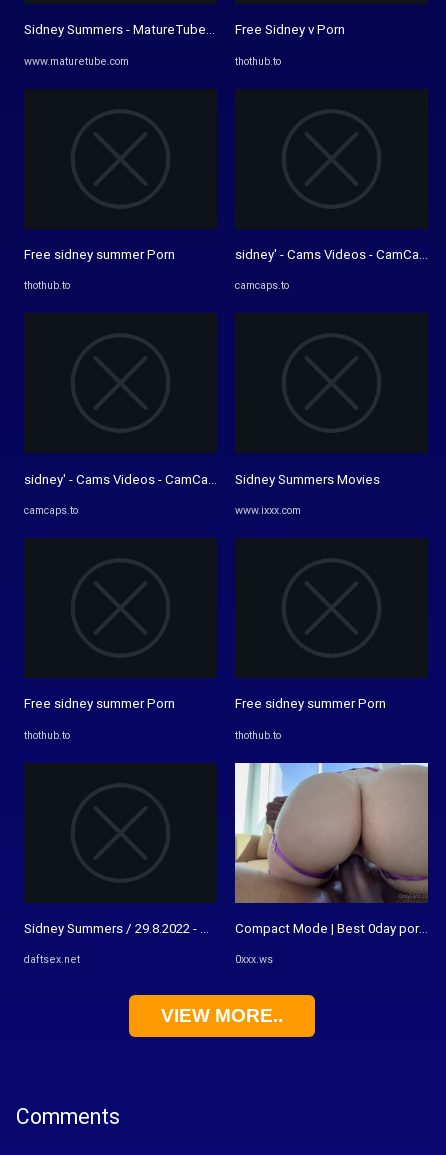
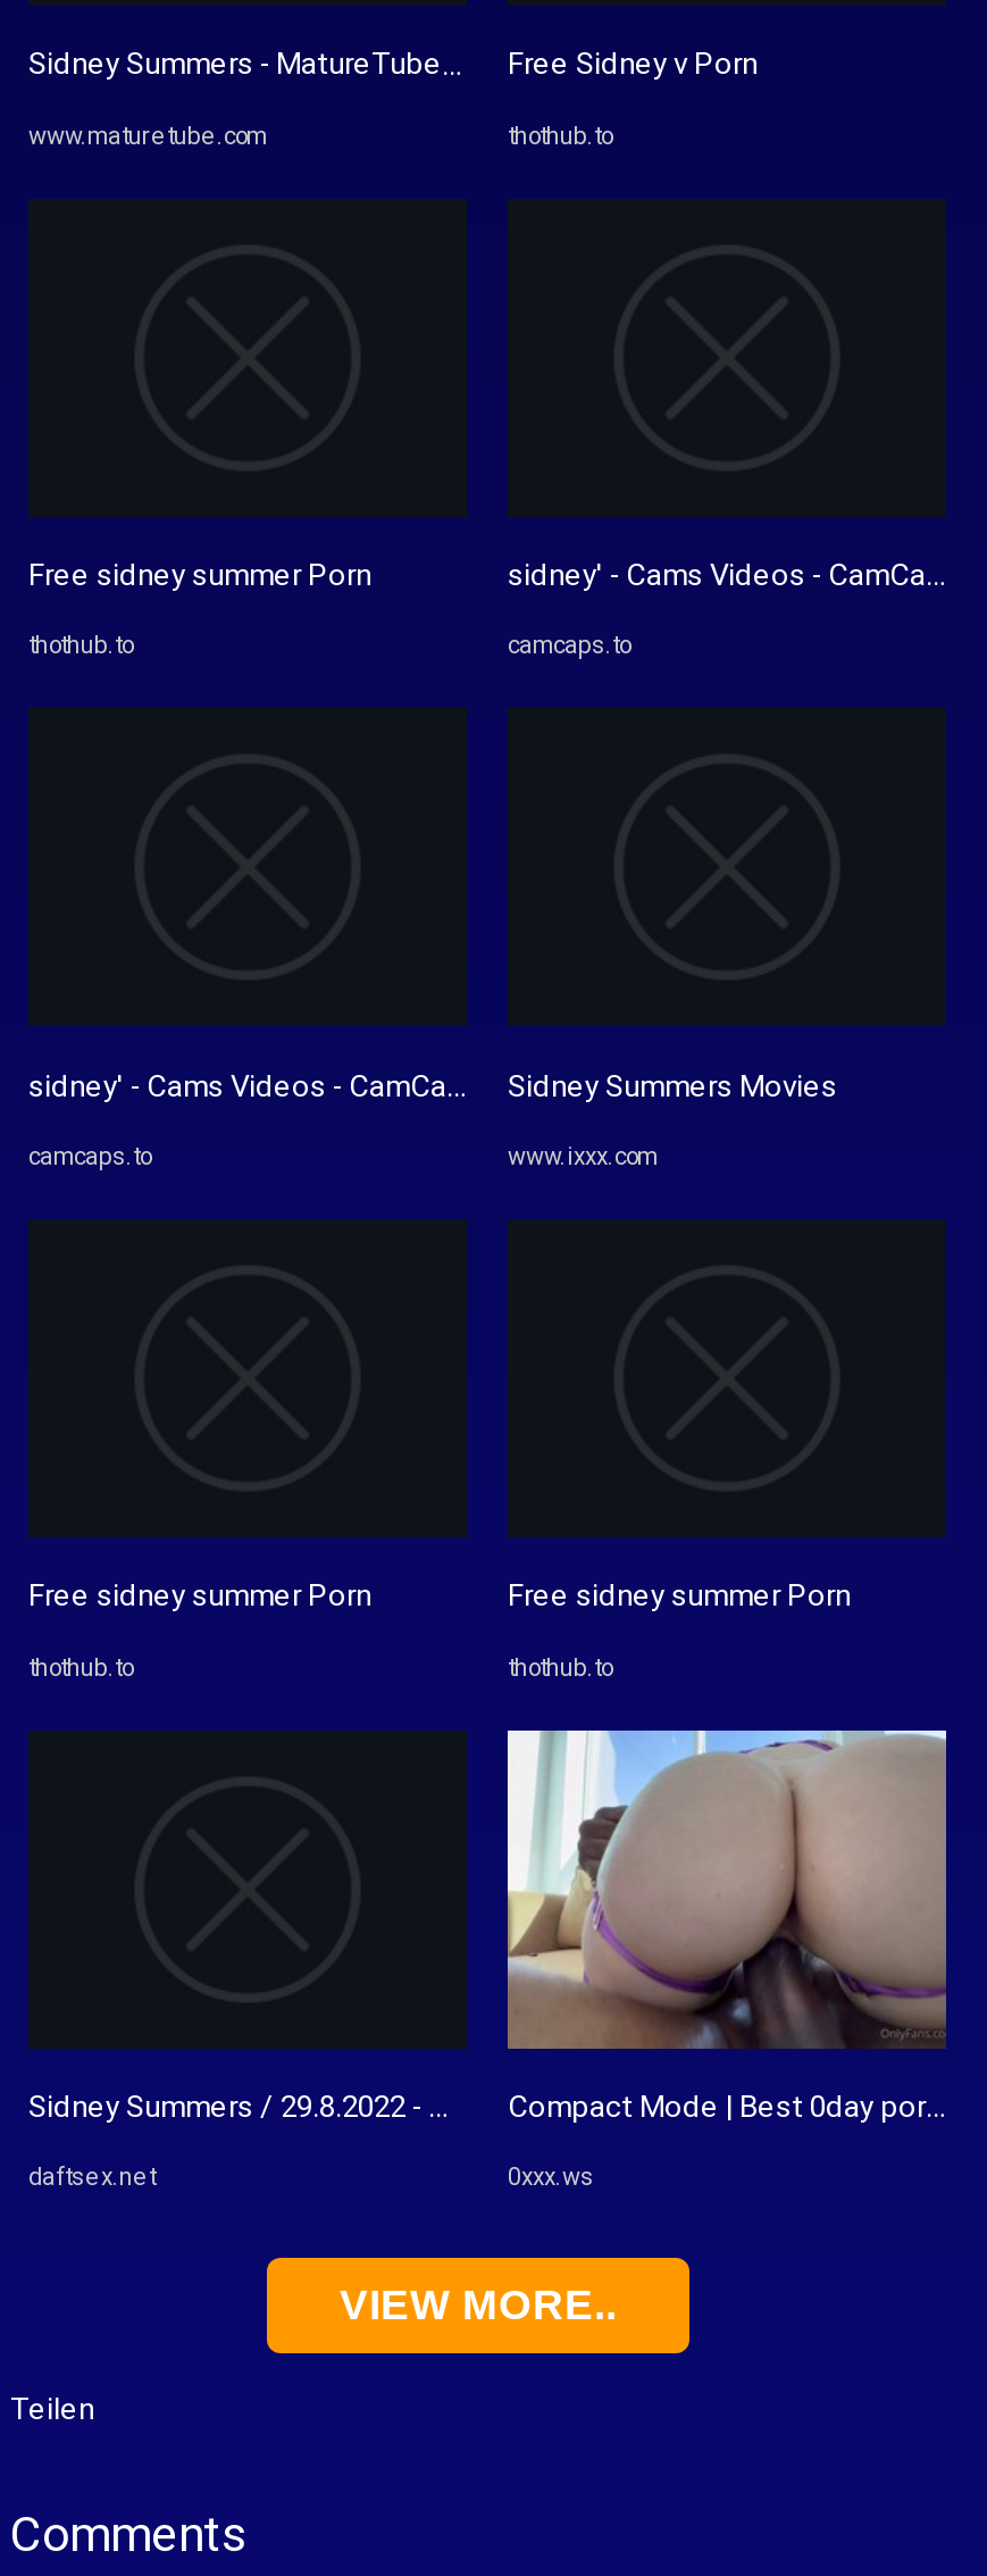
none -> [10,2391,94,2429] Teilen

